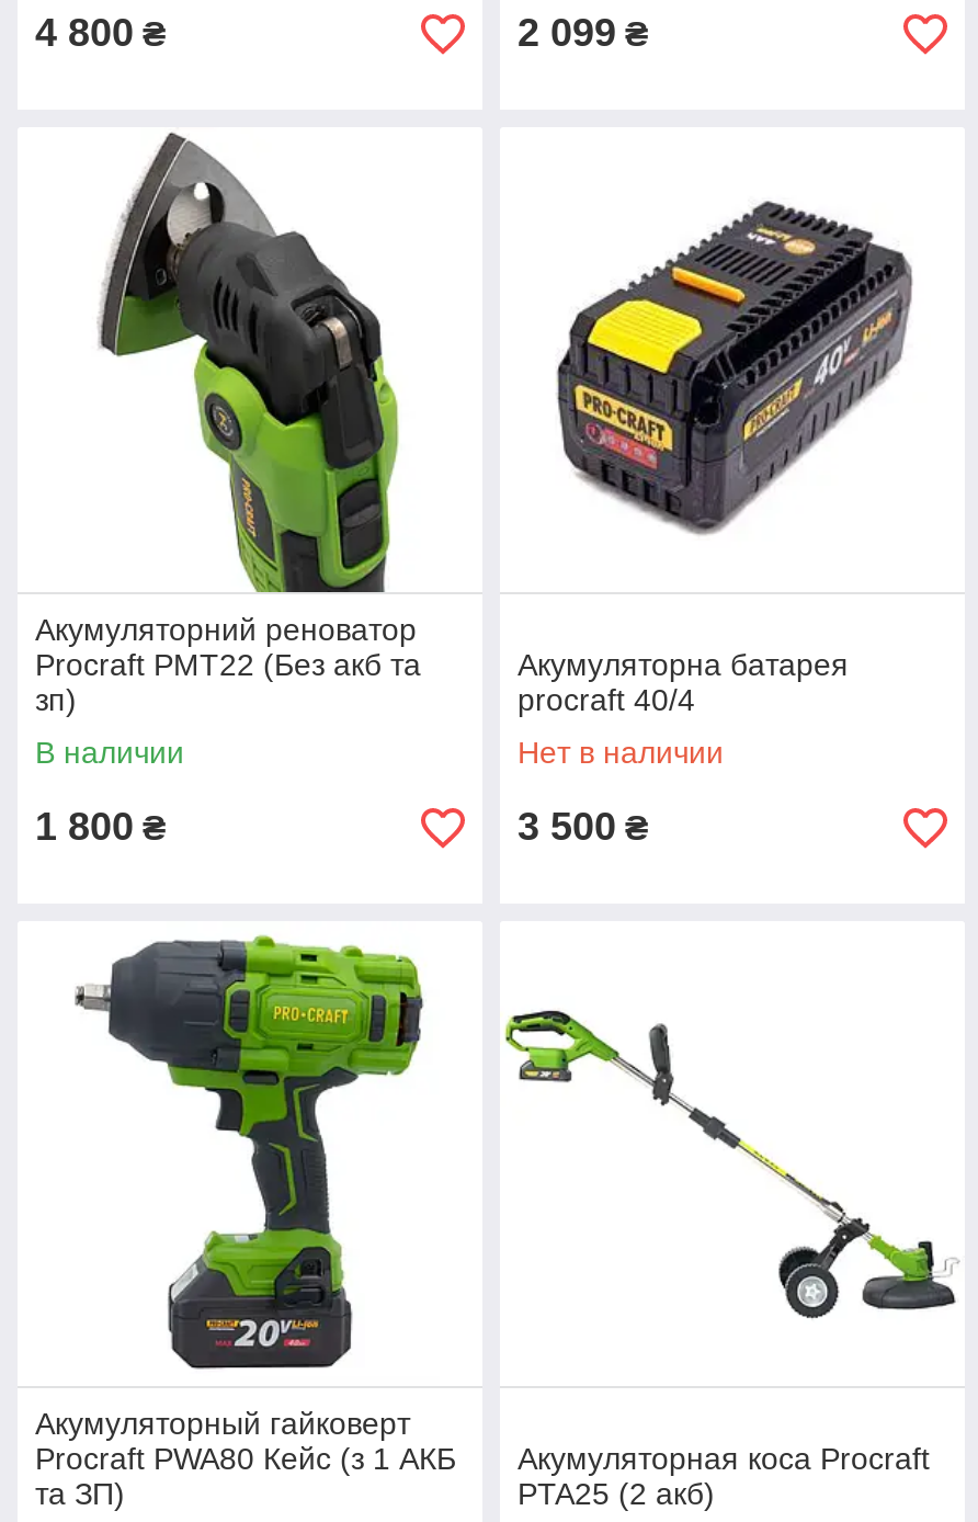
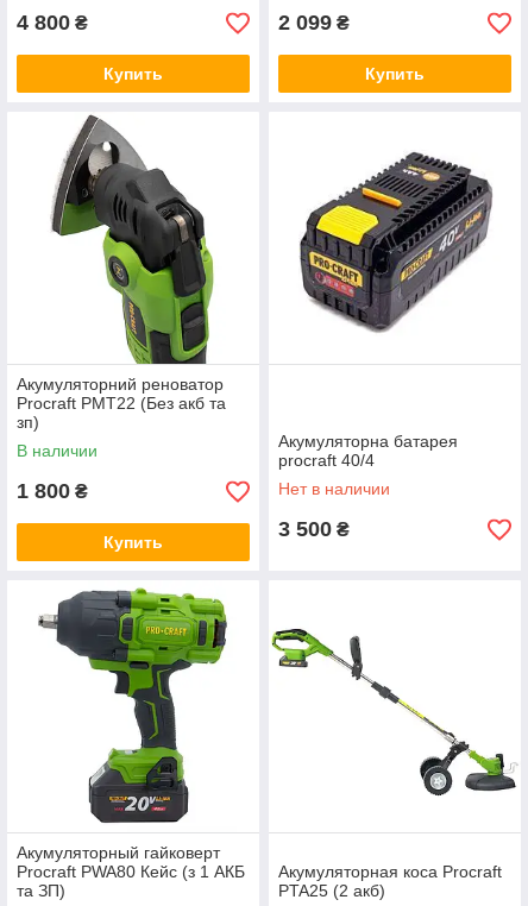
none -> [103,64,163,83] Купить
none -> [365,64,425,83] Купить
none -> [103,533,163,552] Купить

